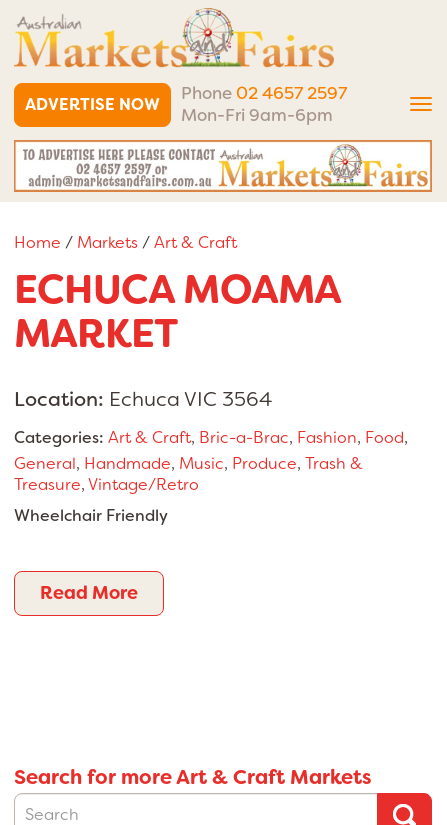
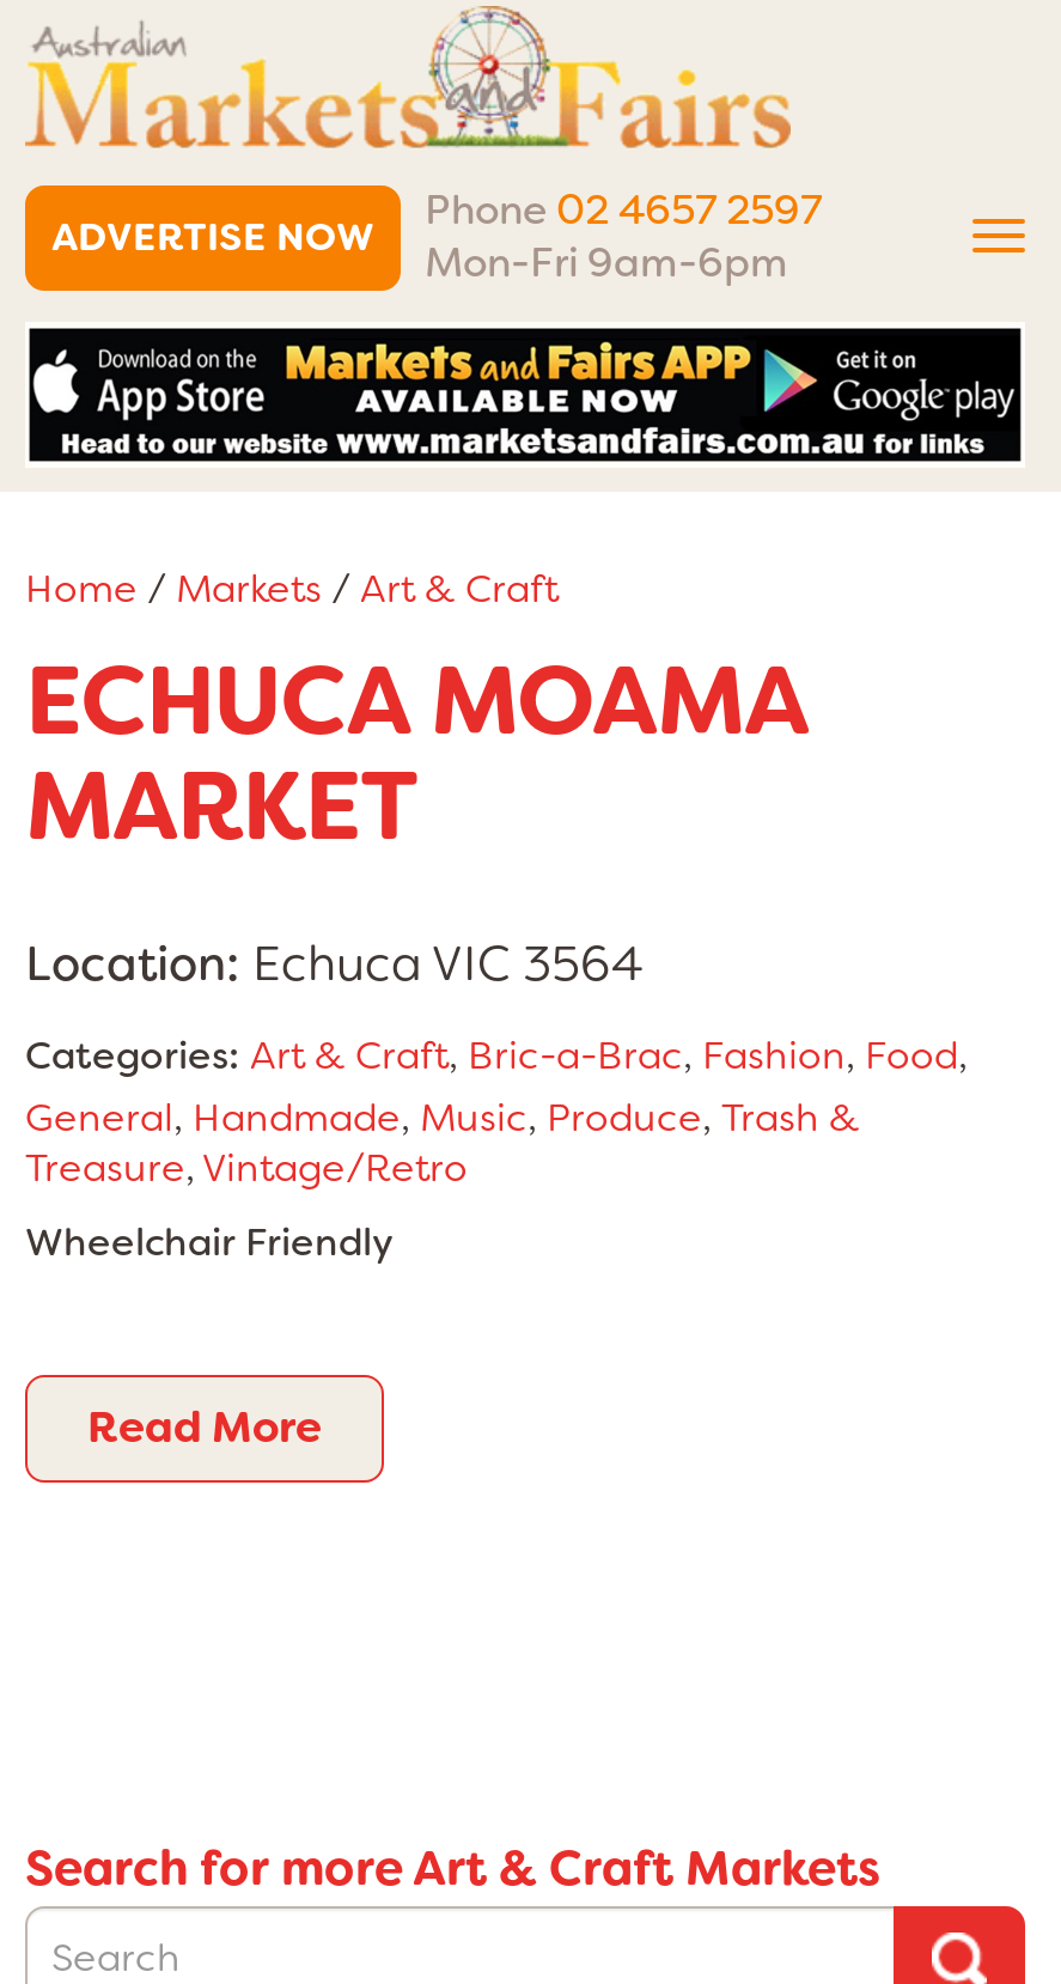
[13,139,433,193] [image] -> [25,327,1025,463] [image]

